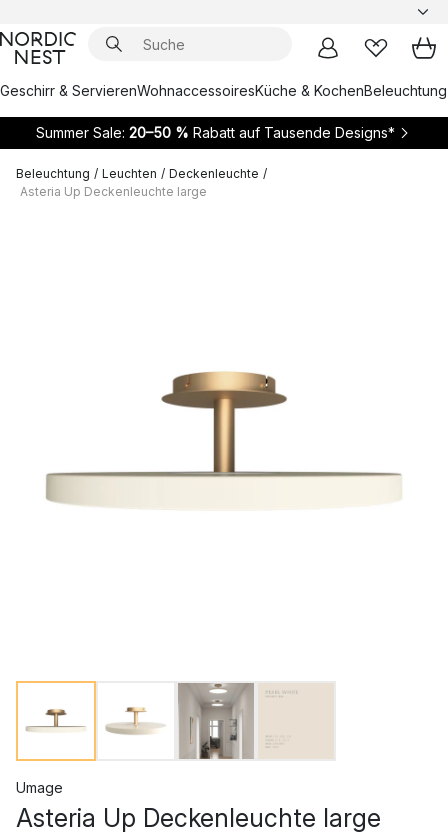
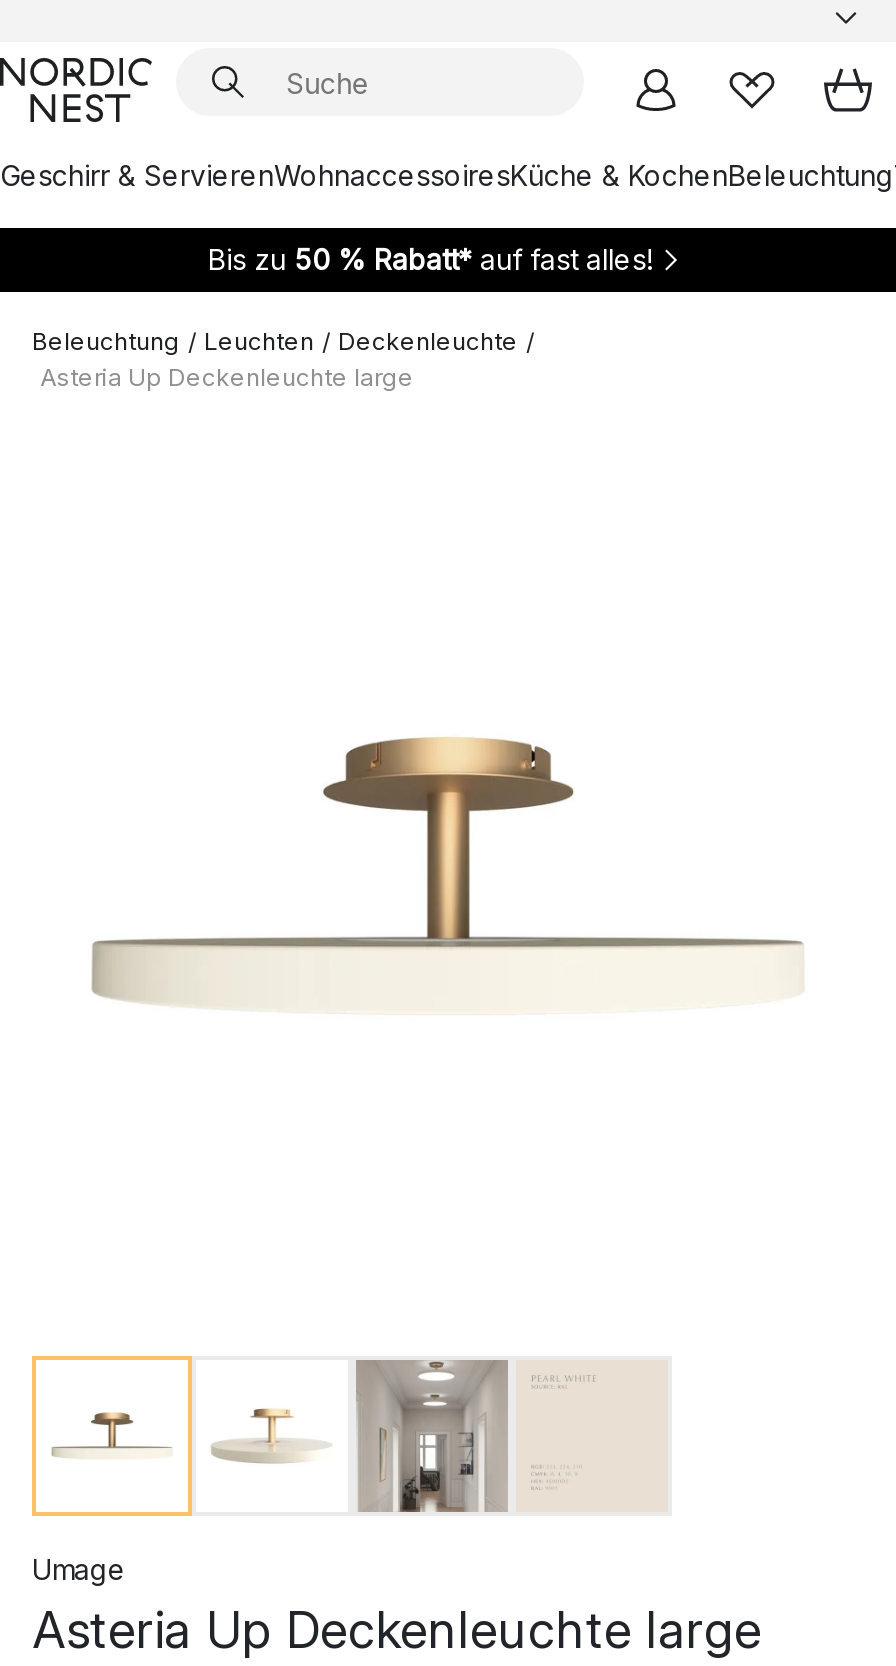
[35,124,394,141] Summer Sale: 20–50 % Rabatt auf Tausende Designs* -> [208,242,652,276] Bis zu 50 % Rabatt* auf fast alles!

